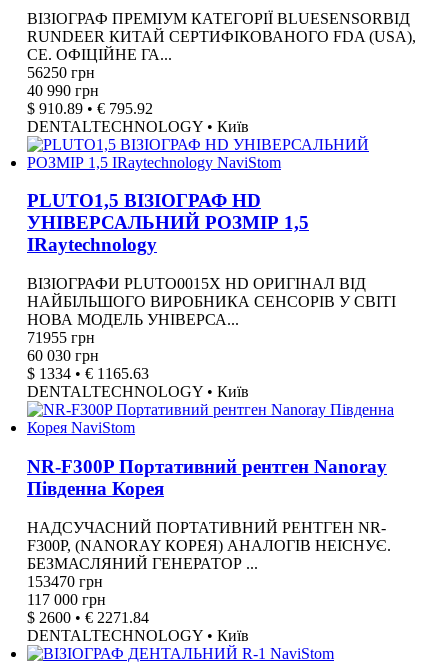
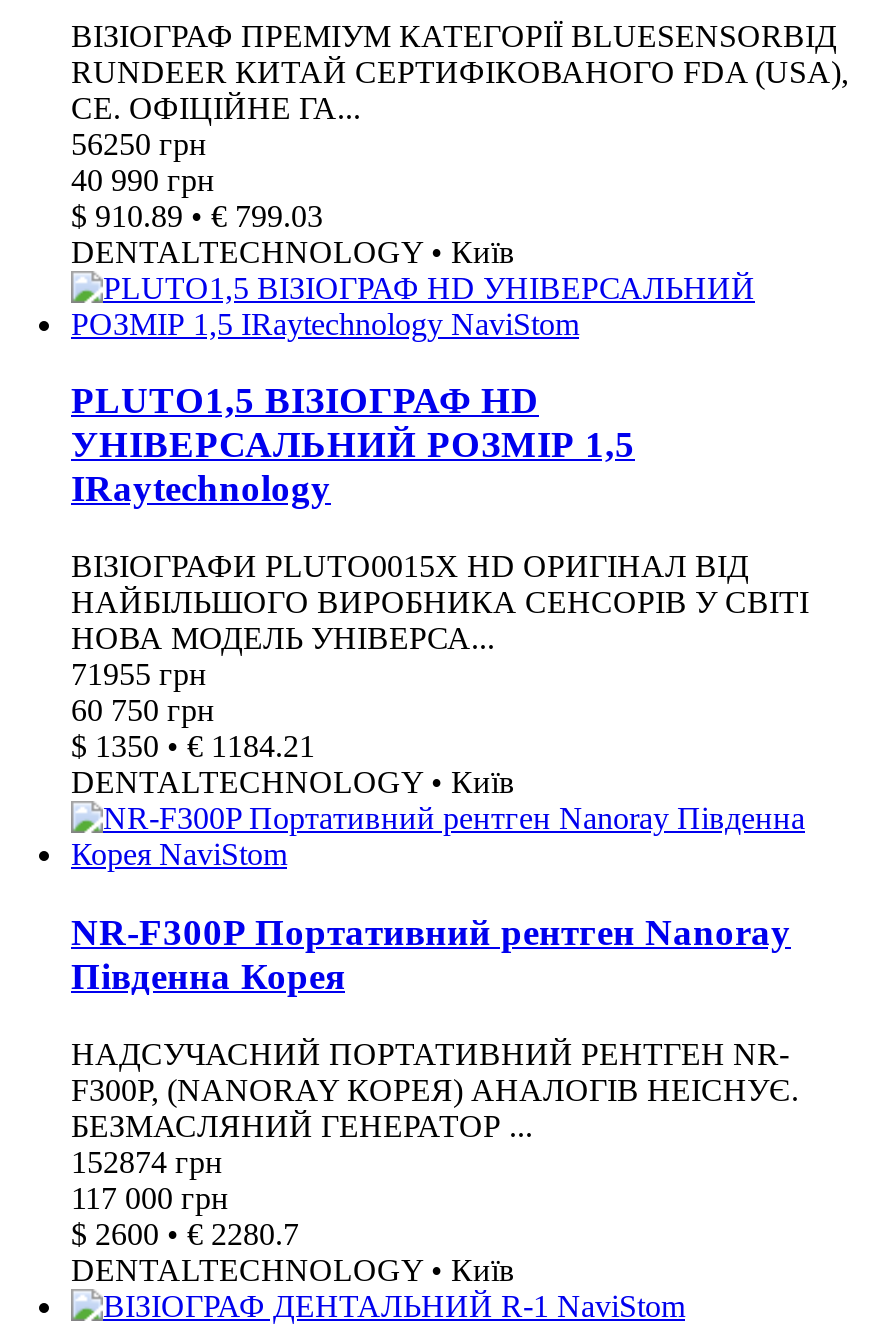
[27,100,153,117] $ 910.89 • € 795.92 -> [71,199,323,233] $ 910.89 • € 799.03
[27,347,99,364] 60 030 грн -> [71,693,215,727] 60 750 грн
[27,365,149,382] $ 1334 • € 1165.63 -> [71,729,315,763] $ 1350 • € 1184.21
[27,573,103,590] 153470 грн -> [71,1144,223,1178] 152874 грн
[27,609,149,626] $ 2600 • € 2271.84 -> [71,1216,299,1250] $ 2600 • € 2280.7

